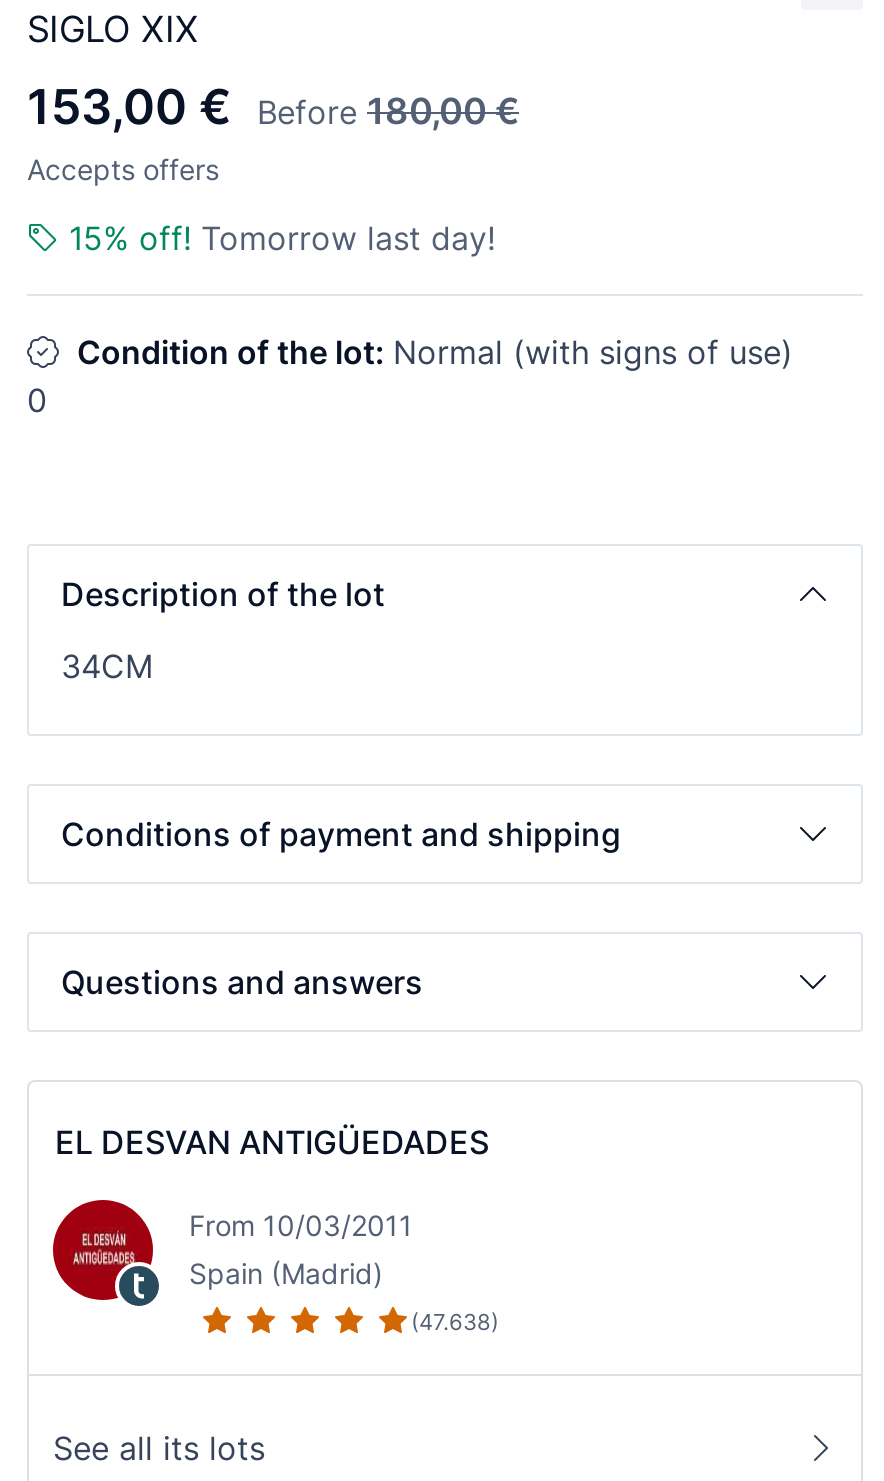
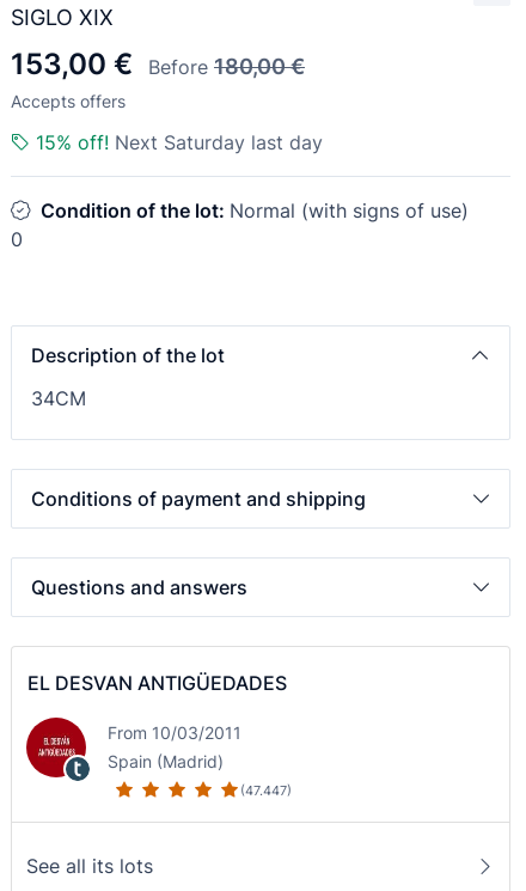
[69,218,495,258] 15% off! Tomorrow last day! -> [36,130,323,154] 15% off! Next Saturday last day
[411,1308,499,1336] (47.638) -> [240,782,292,799] (47.447)

